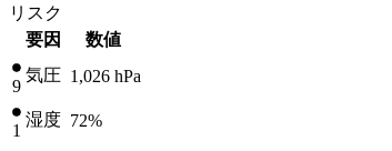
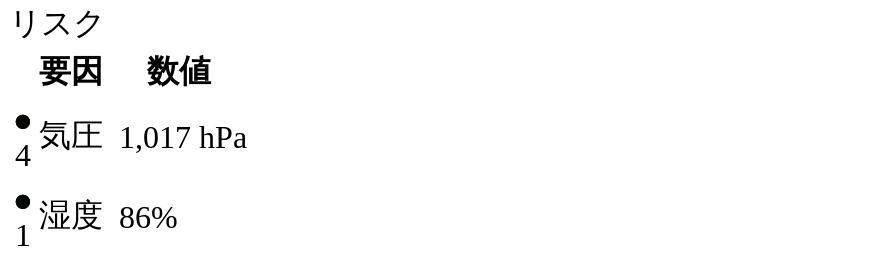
[26,65,141,85] 気圧 1,026 hPa -> [39,118,247,154] 気圧 1,017 hPa
[12,76,21,95] 9 -> [15,138,31,172] 4
[26,110,102,130] 湿度 72% -> [39,198,177,234] 湿度 86%

